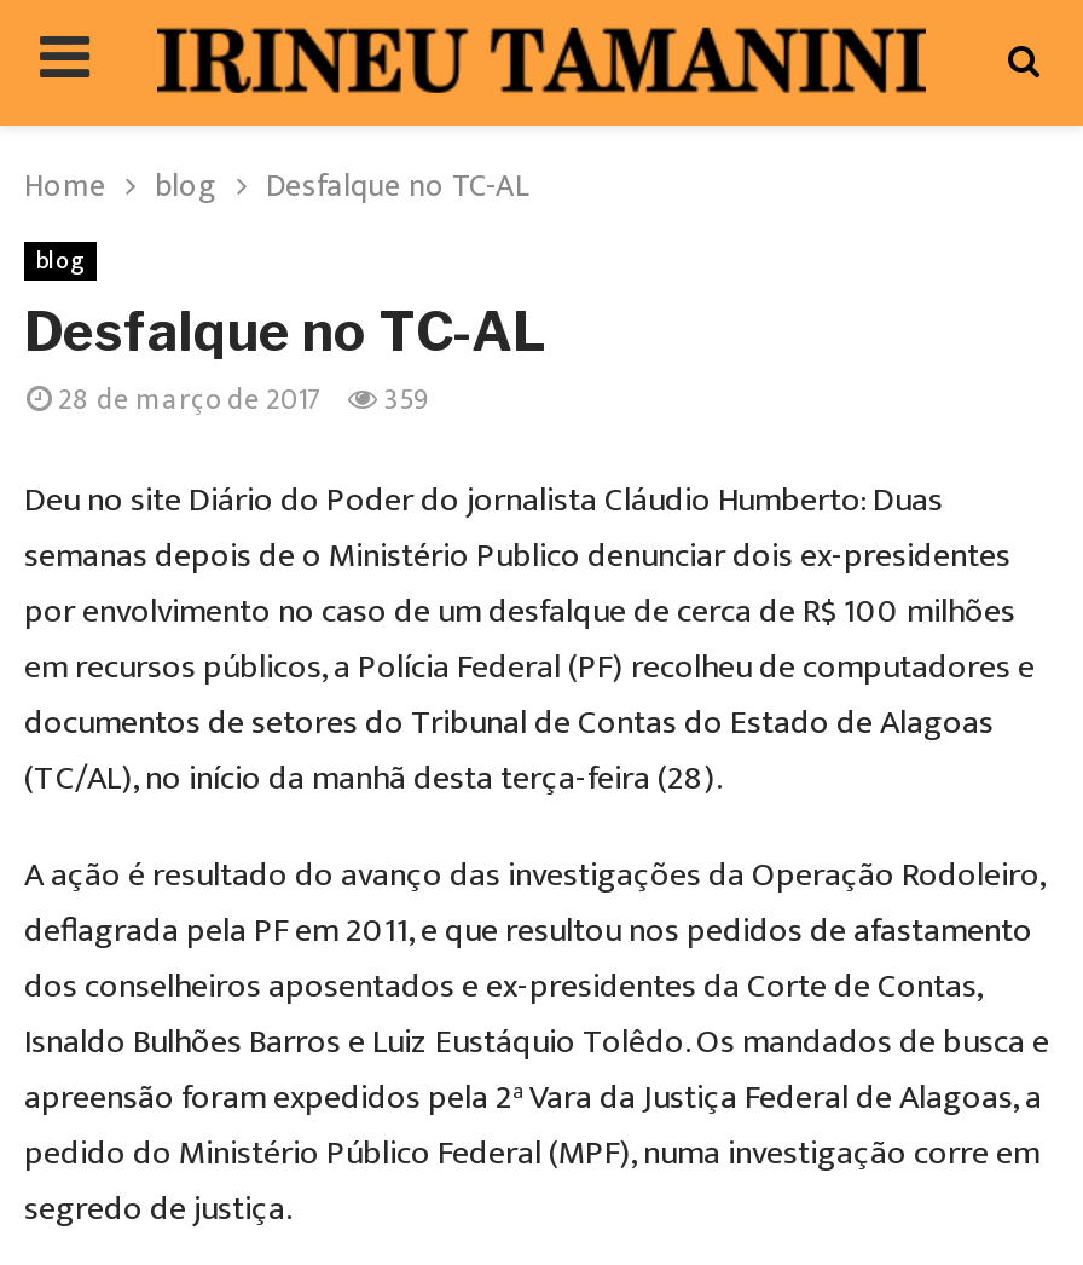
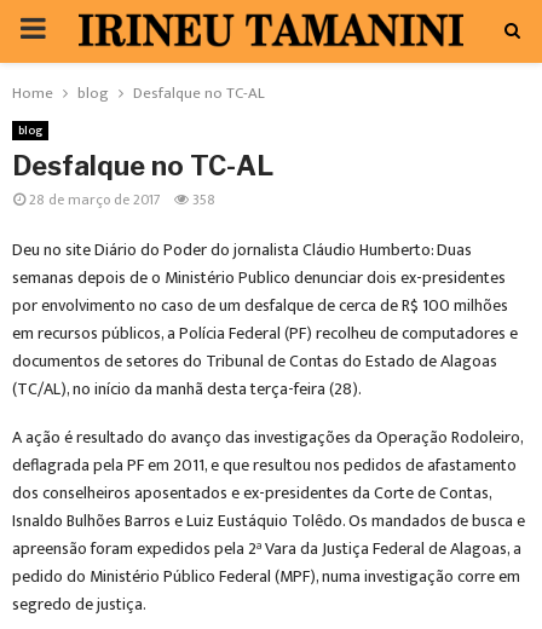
[58,375,430,423] 28 de março de 2017 359 -> [29,187,215,212] 28 de março de 2017 358

